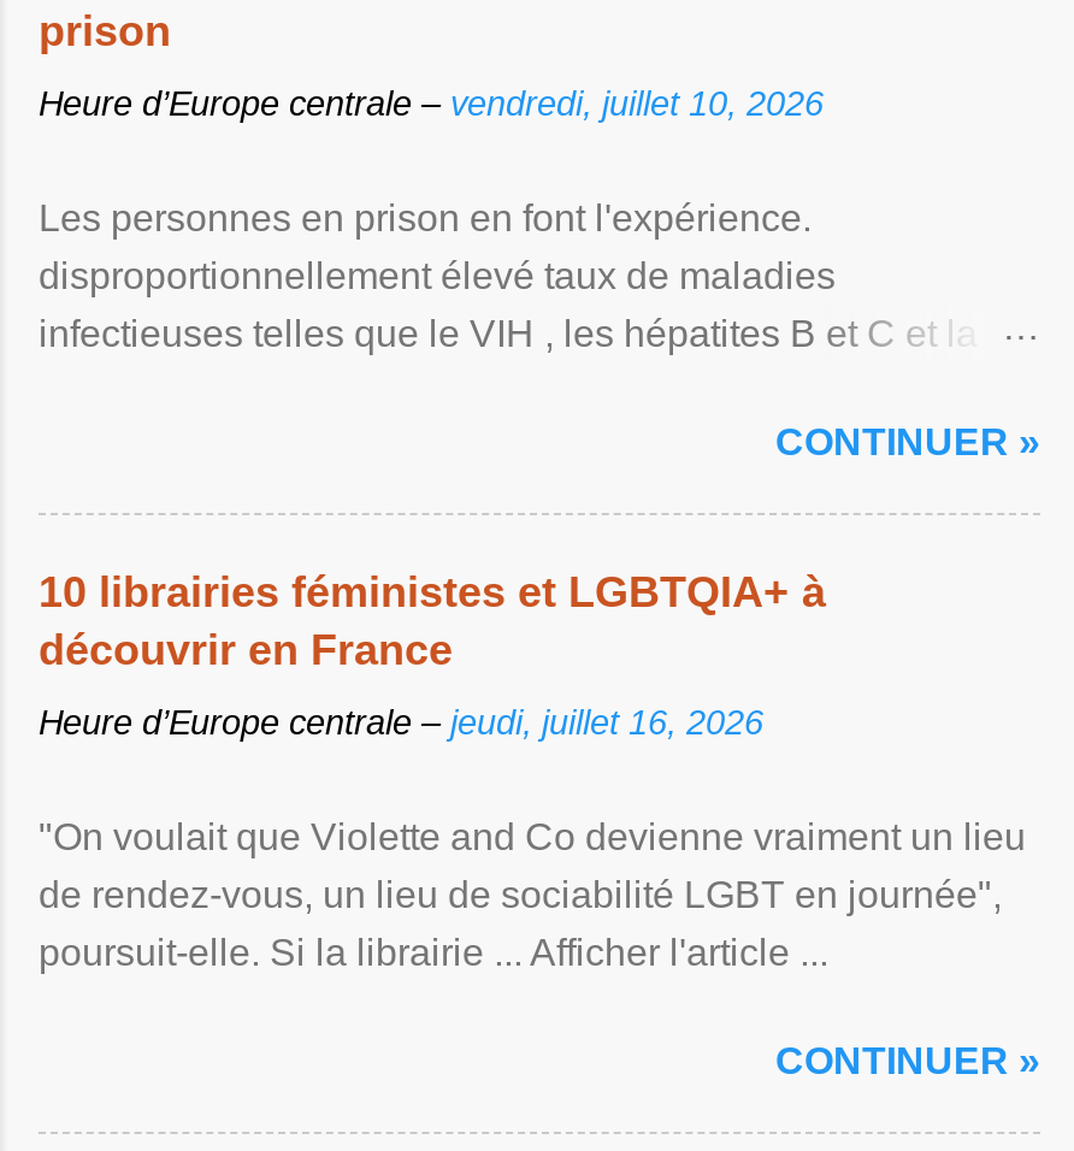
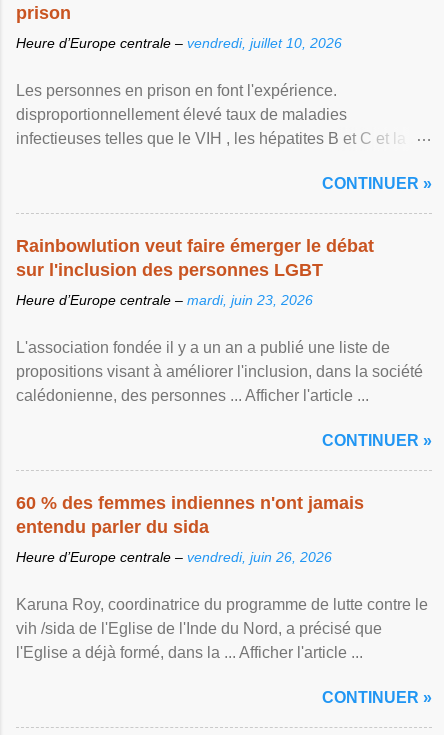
[39,568,1026,973] 10 librairies féministes et LGBTQIA+ à | découvrir en France | Heure d’Europe centrale – jeudi, juillet 16, 2026 | "On voulait que Violette and Co devienne vraiment un lieu | de rendez-vous, un lieu de sociabilité LGBT en journée", | poursuit-elle. Si la librairie ... Afficher l'article ... -> [16,236,432,661] Rainbowlution veut faire émerger le débat | sur l'inclusion des personnes LGBT | Heure d’Europe centrale – mardi, juin 23, 2026 | L'association fondée il y a un an a publié une liste de | propositions visant à améliorer l'inclusion, dans la société | calédonienne, des personnes ... Afficher l'article ... | CONTINUER » | 60 % des femmes indiennes n'ont jamais | entendu parler du sida | Heure d’Europe centrale – vendredi, juin 26, 2026 | Karuna Roy, coordinatrice du programme de lutte contre le | vih /sida de l'Eglise de l'Inde du Nord, a précisé que | l'Eglise a déjà formé, dans la ... Afficher l'article ...

